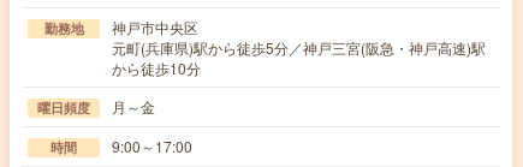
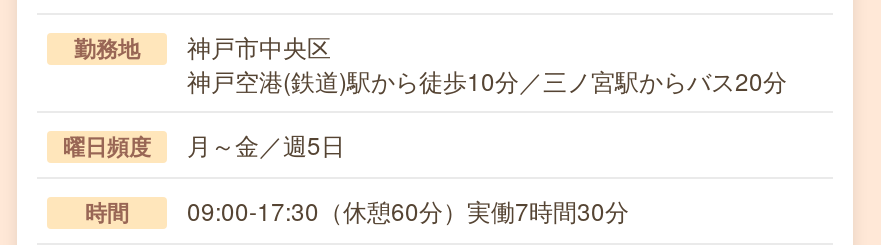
[112,37,486,78] 元町(兵庫県)駅から徒歩5分／神戸三宮(阪急・神戸高速)駅 | から徒歩10分 -> [187,63,787,97] 神戸空港(鉄道)駅から徒歩10分／三ノ宮駅からバス20分
[112,96,155,117] 月～金 -> [187,127,345,161] 月～金／週5日
[112,136,192,156] 9:00～17:00 -> [187,193,629,227] 09:00-17:30（休憩60分）実働7時間30分

